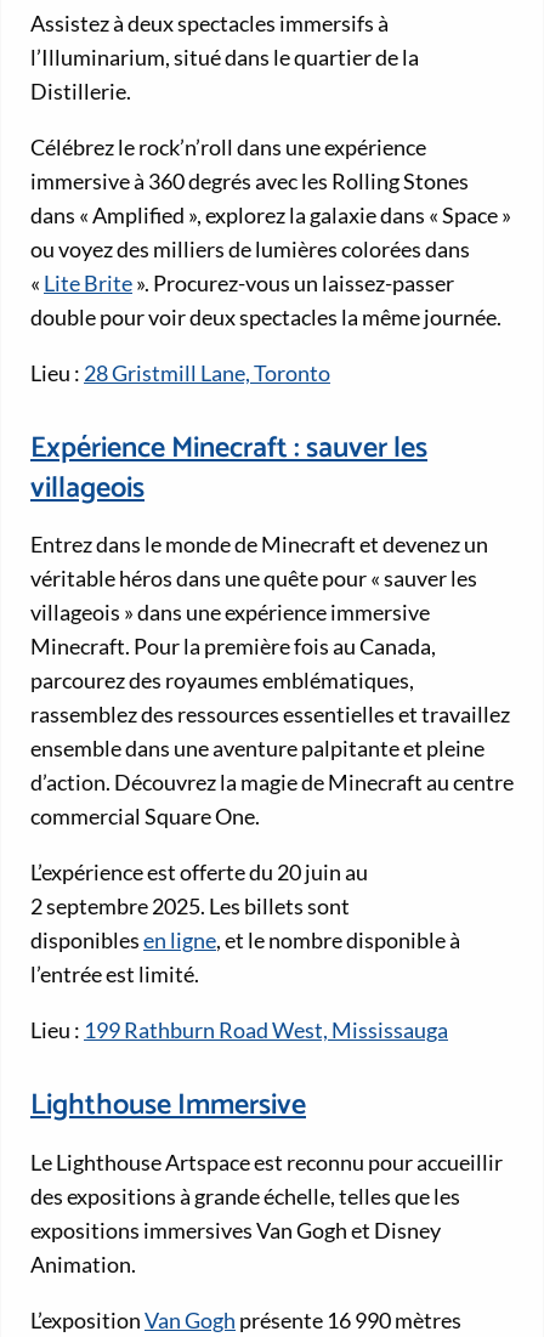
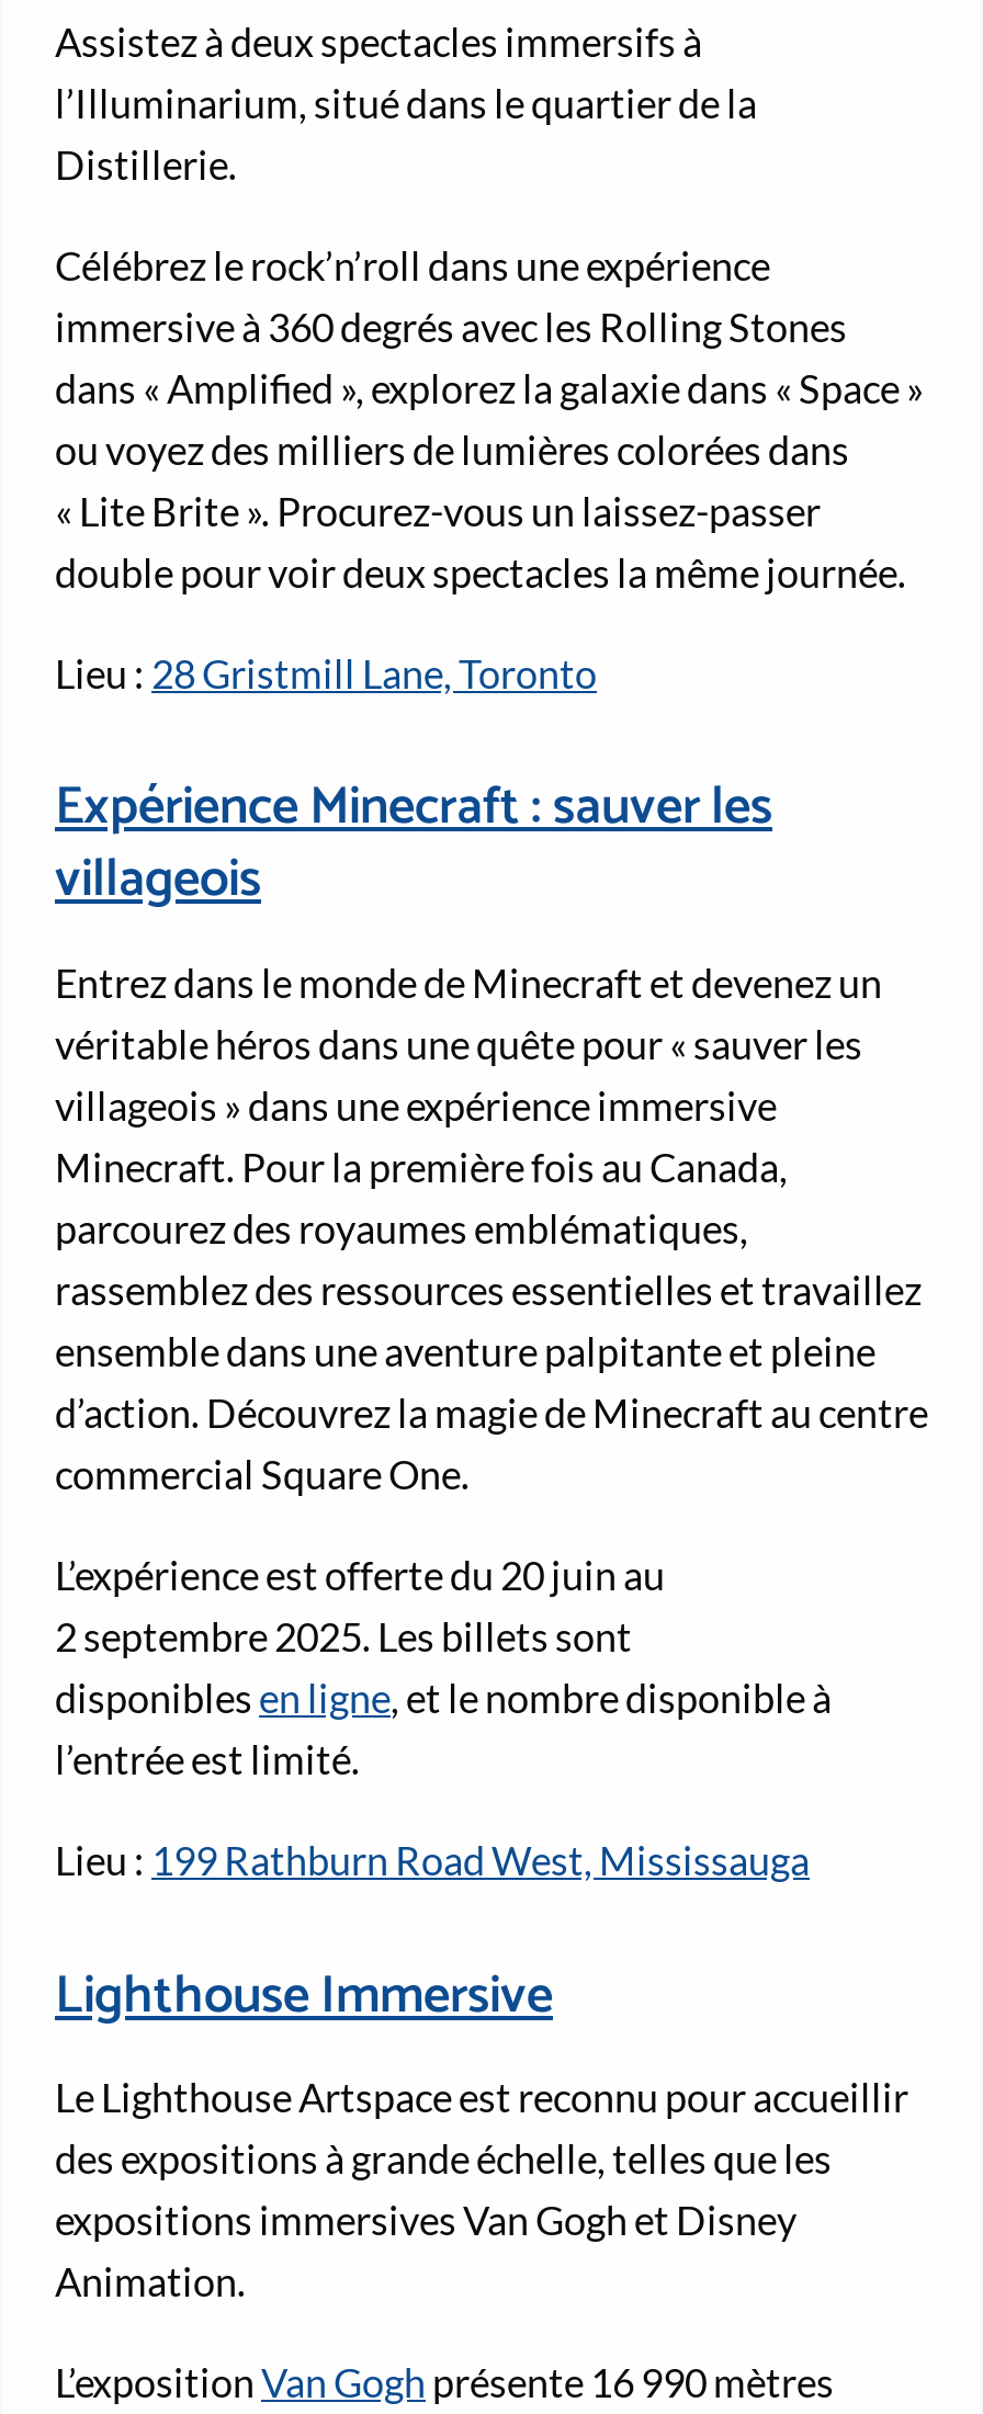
[30,270,454,296] «Lite Brite». Procurez-vous un laissez-passer -> [55,486,821,534] « Lite Brite ». Procurez-vous un laissez-passer

